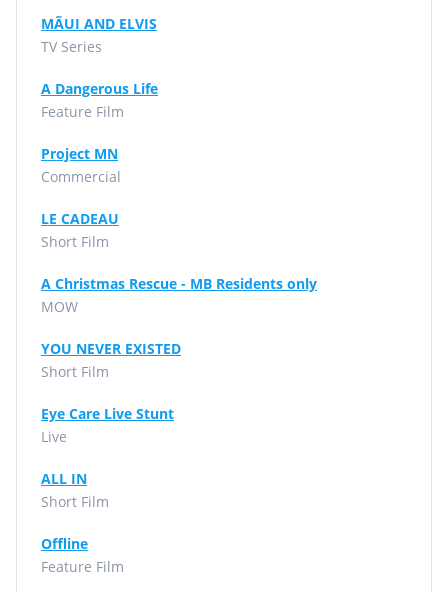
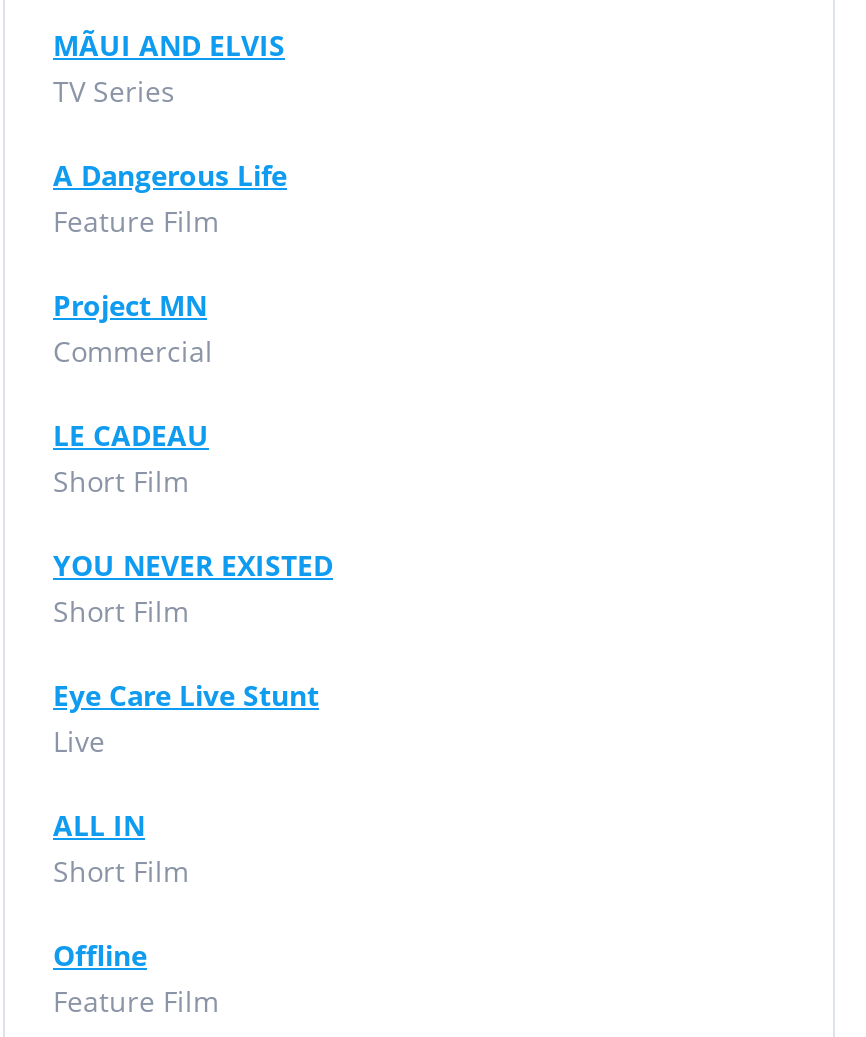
[41,274,317,316] A Christmas Rescue - MB Residents only | MOW -> none

